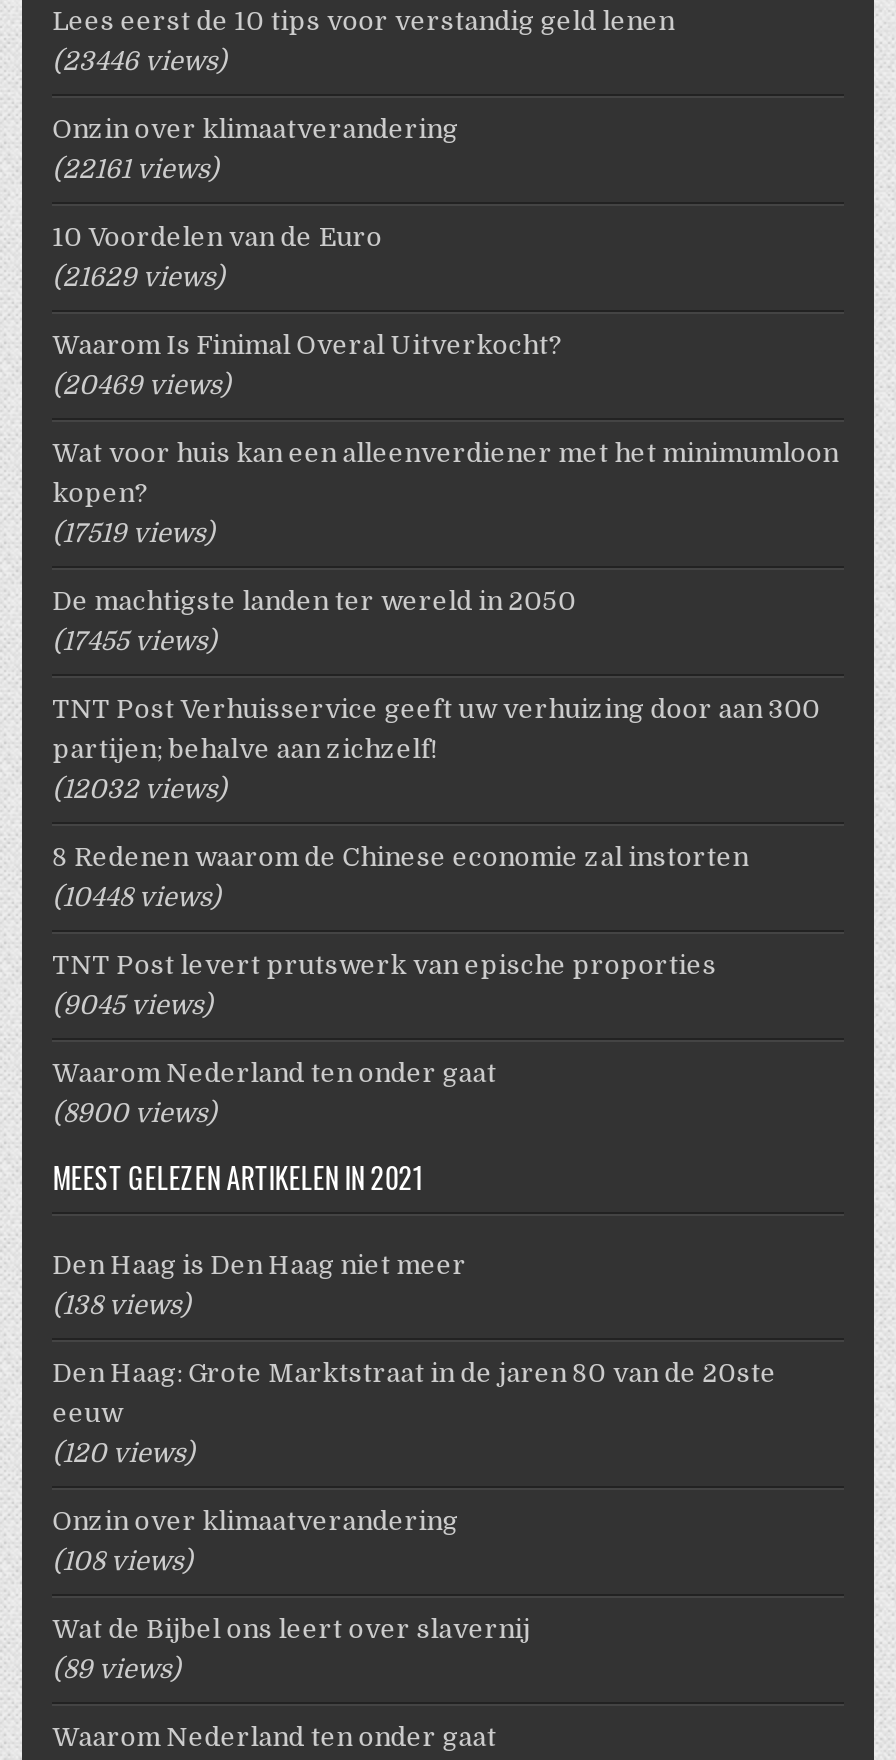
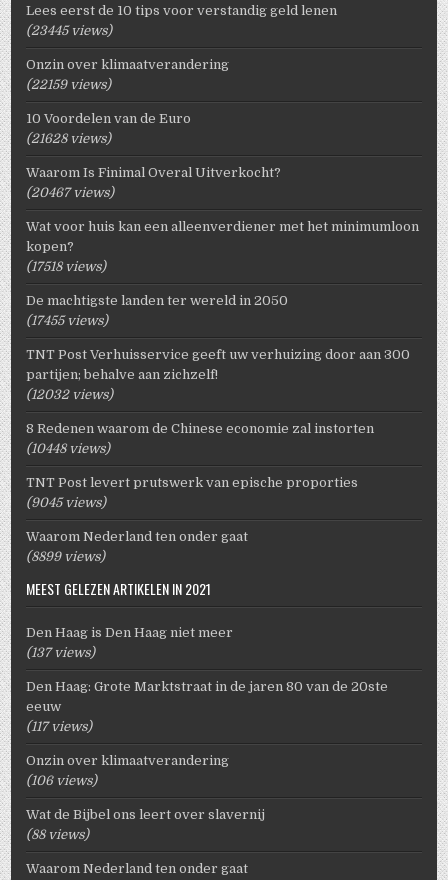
[52,47,226,77] (23446 views) -> [26,23,112,38] (23445 views)
[52,155,218,185] (22161 views) -> [26,77,111,92] (22159 views)
[52,263,224,293] (21629 views) -> [26,131,111,146] (21628 views)
[52,371,230,401] (20469 views) -> [26,185,114,200] (20467 views)
[52,519,214,549] (17519 views) -> [26,259,106,274] (17518 views)
[52,1099,216,1129] (8900 views) -> [26,549,105,564] (8899 views)
[52,1291,190,1321] (138 views) -> [26,645,95,660] (137 views)
[52,1439,194,1469] (120 views) -> [26,719,92,734] (117 views)
[52,1547,192,1577] (108 views) -> [26,773,97,788] (106 views)
[52,1655,180,1685] (89 views) -> [26,827,89,842] (88 views)

